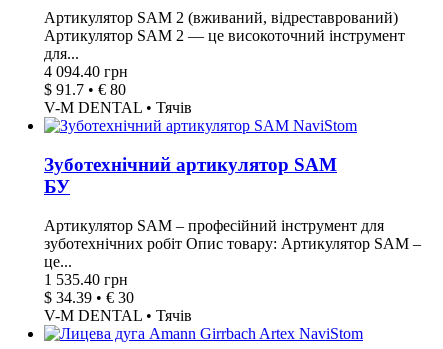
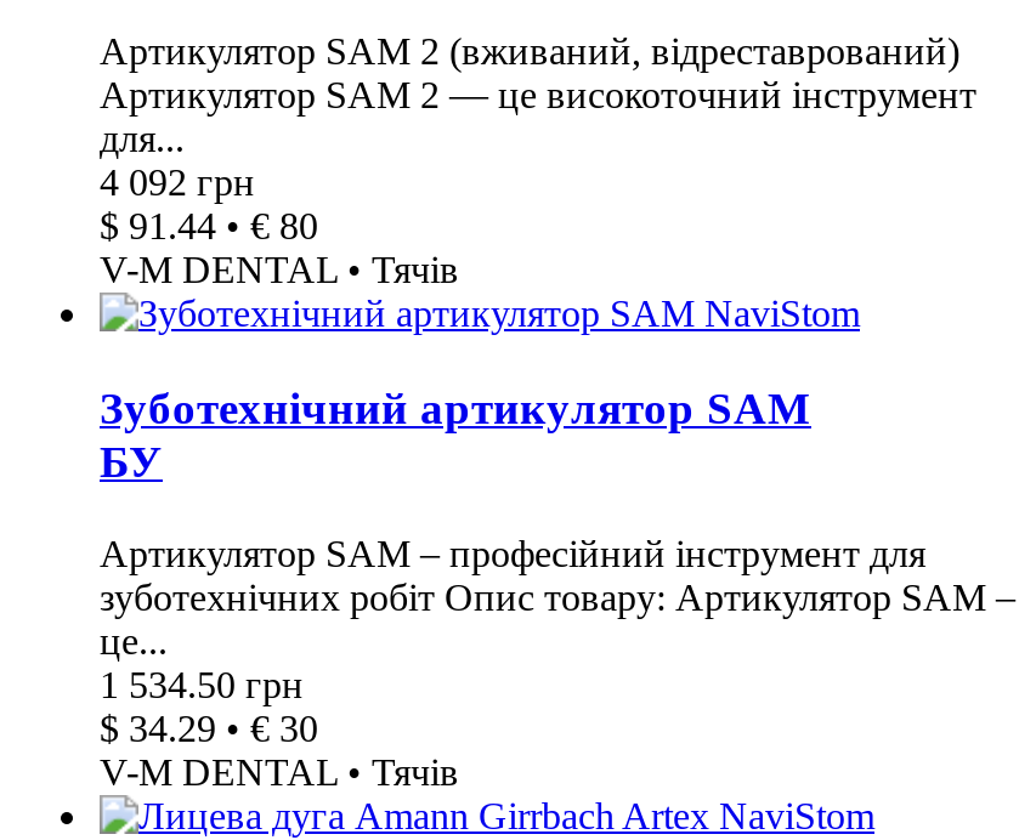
[44,63,128,80] 4 094.40 грн -> [100,161,255,202] 4 092 грн
[44,81,126,98] $ 91.7 • € 80 -> [100,205,318,246] $ 91.44 • € 80
[44,271,128,288] 1 535.40 грн -> [100,665,304,706] 1 534.50 грн
[44,289,134,306] $ 34.39 • € 30 -> [100,709,318,750] $ 34.29 • € 30

